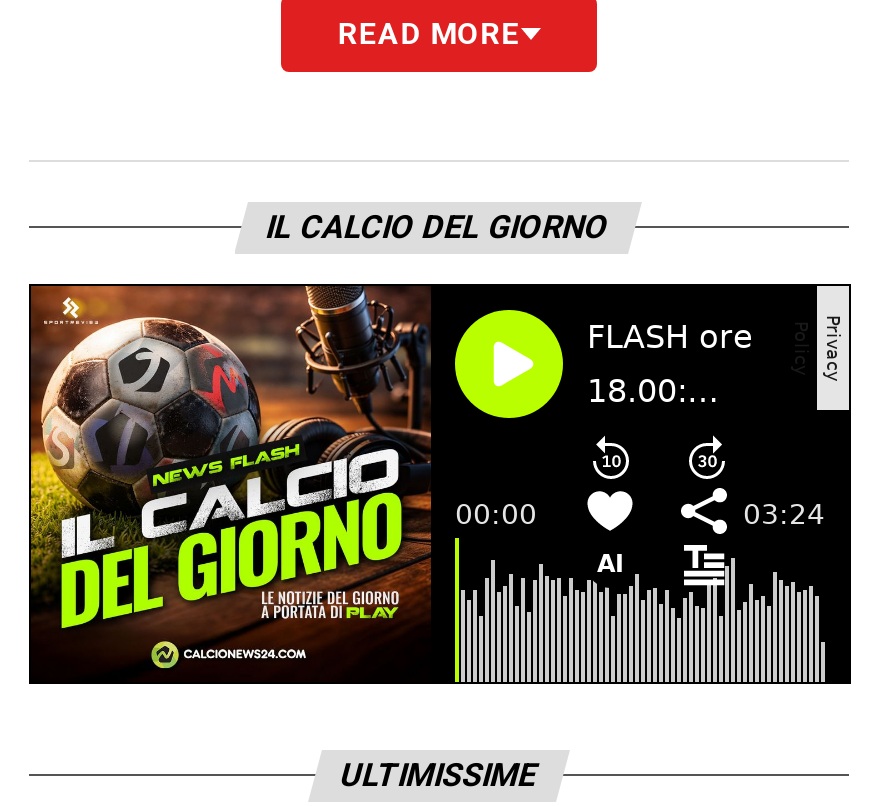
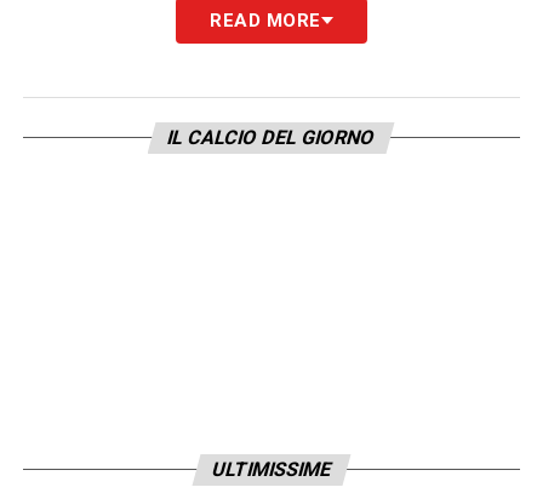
[27,282,853,686] [image] -> none

